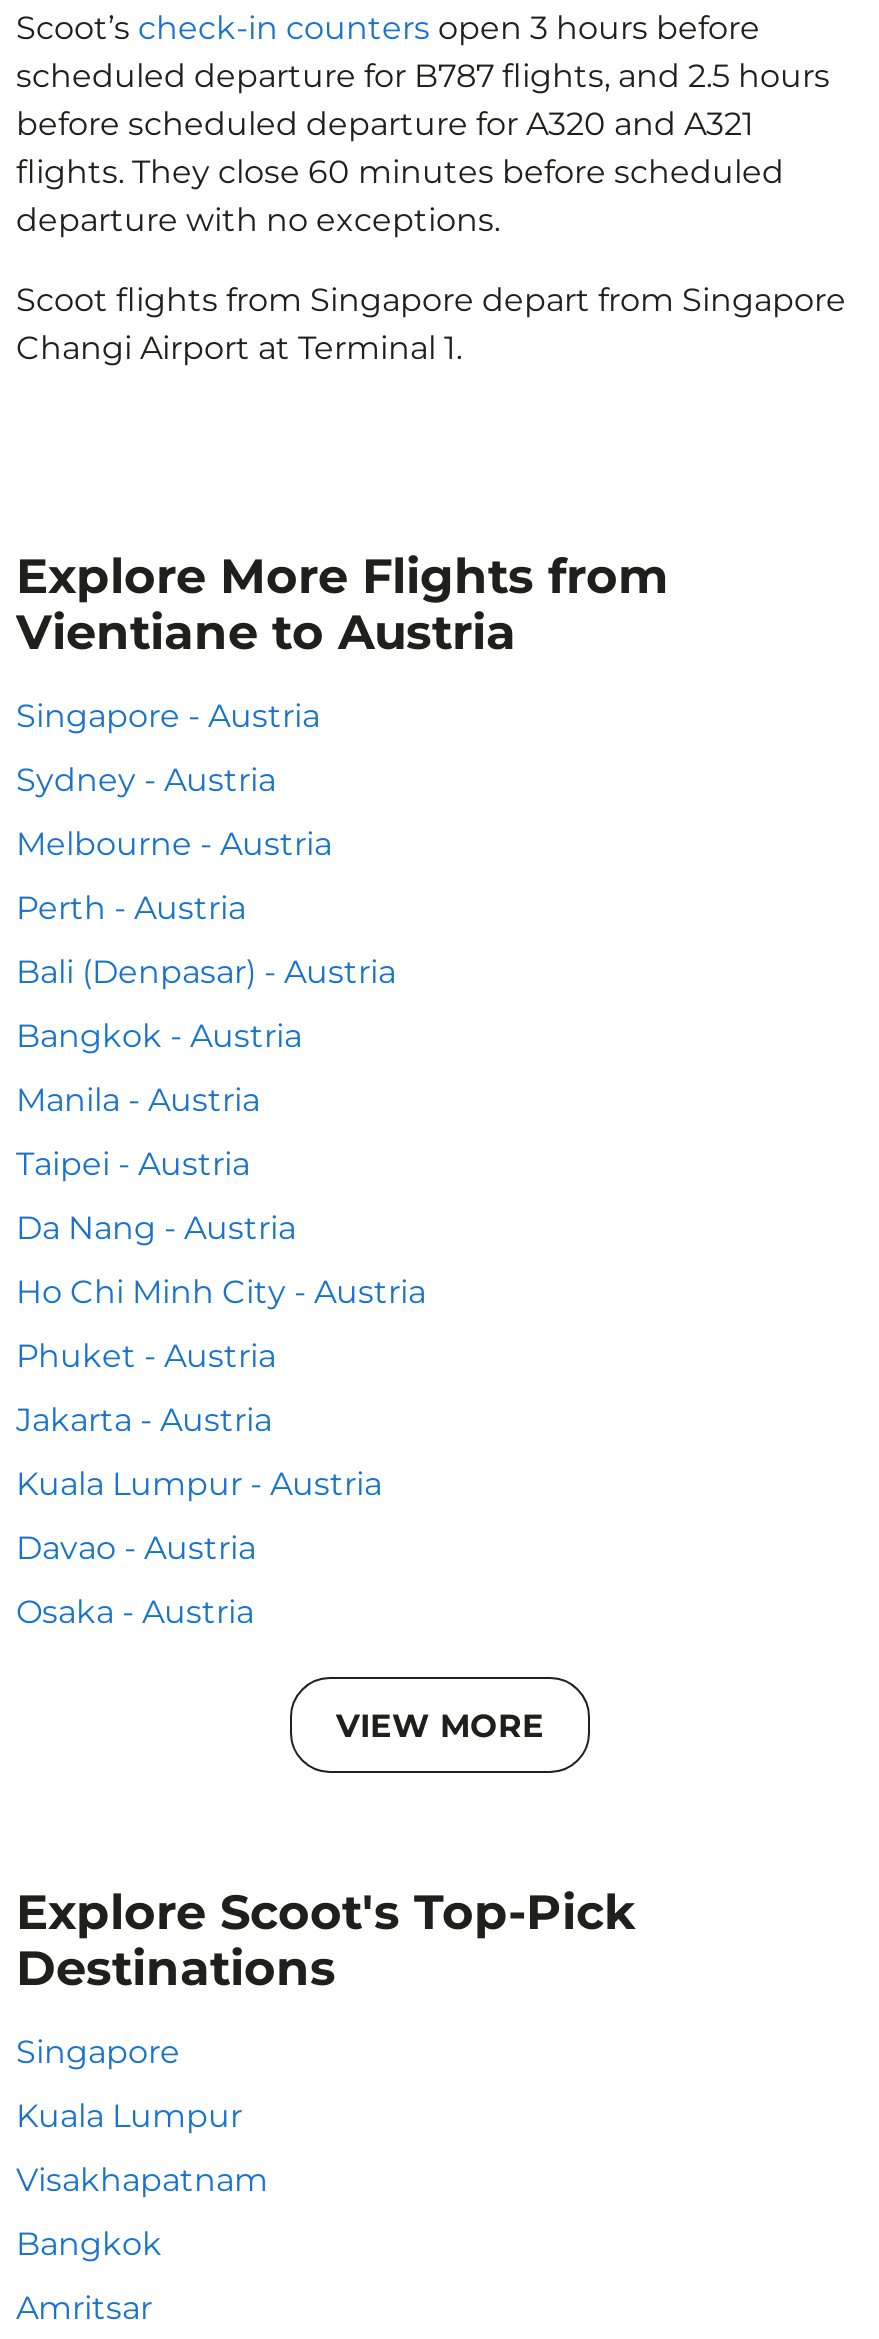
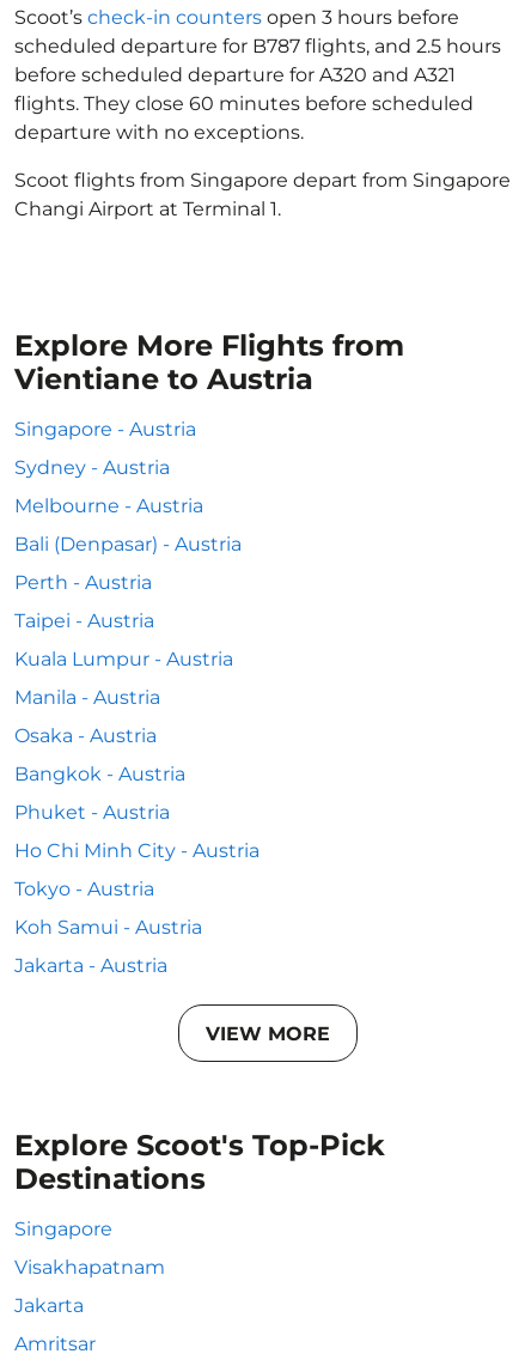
moved [16,889,246,927] -> [14,571,152,594]: Perth - Austria
moved [16,1017,302,1055] -> [14,763,185,785]: Bangkok - Austria
moved [16,1081,260,1119] -> [14,686,160,709]: Manila - Austria
moved [16,1145,250,1183] -> [14,609,154,632]: Taipei - Austria
[16,1209,296,1247] Da Nang - Austria -> none
moved [16,1273,426,1375] -> [14,801,260,862]: Phuket - Austria | Ho Chi Minh City - Austria
moved [16,1401,272,1439] -> [14,954,167,977]: Jakarta - Austria
moved [16,1465,382,1503] -> [14,648,233,670]: Kuala Lumpur - Austria
[16,1529,256,1567] Davao - Austria -> none
moved [16,1593,254,1631] -> [14,724,157,747]: Osaka - Austria
none -> [14,878,202,939] Tokyo - Austria | Koh Samui - Austria
[16,2097,242,2135] Kuala Lumpur -> none
[16,2225,162,2263] Bangkok -> [14,1294,84,1317] Jakarta

